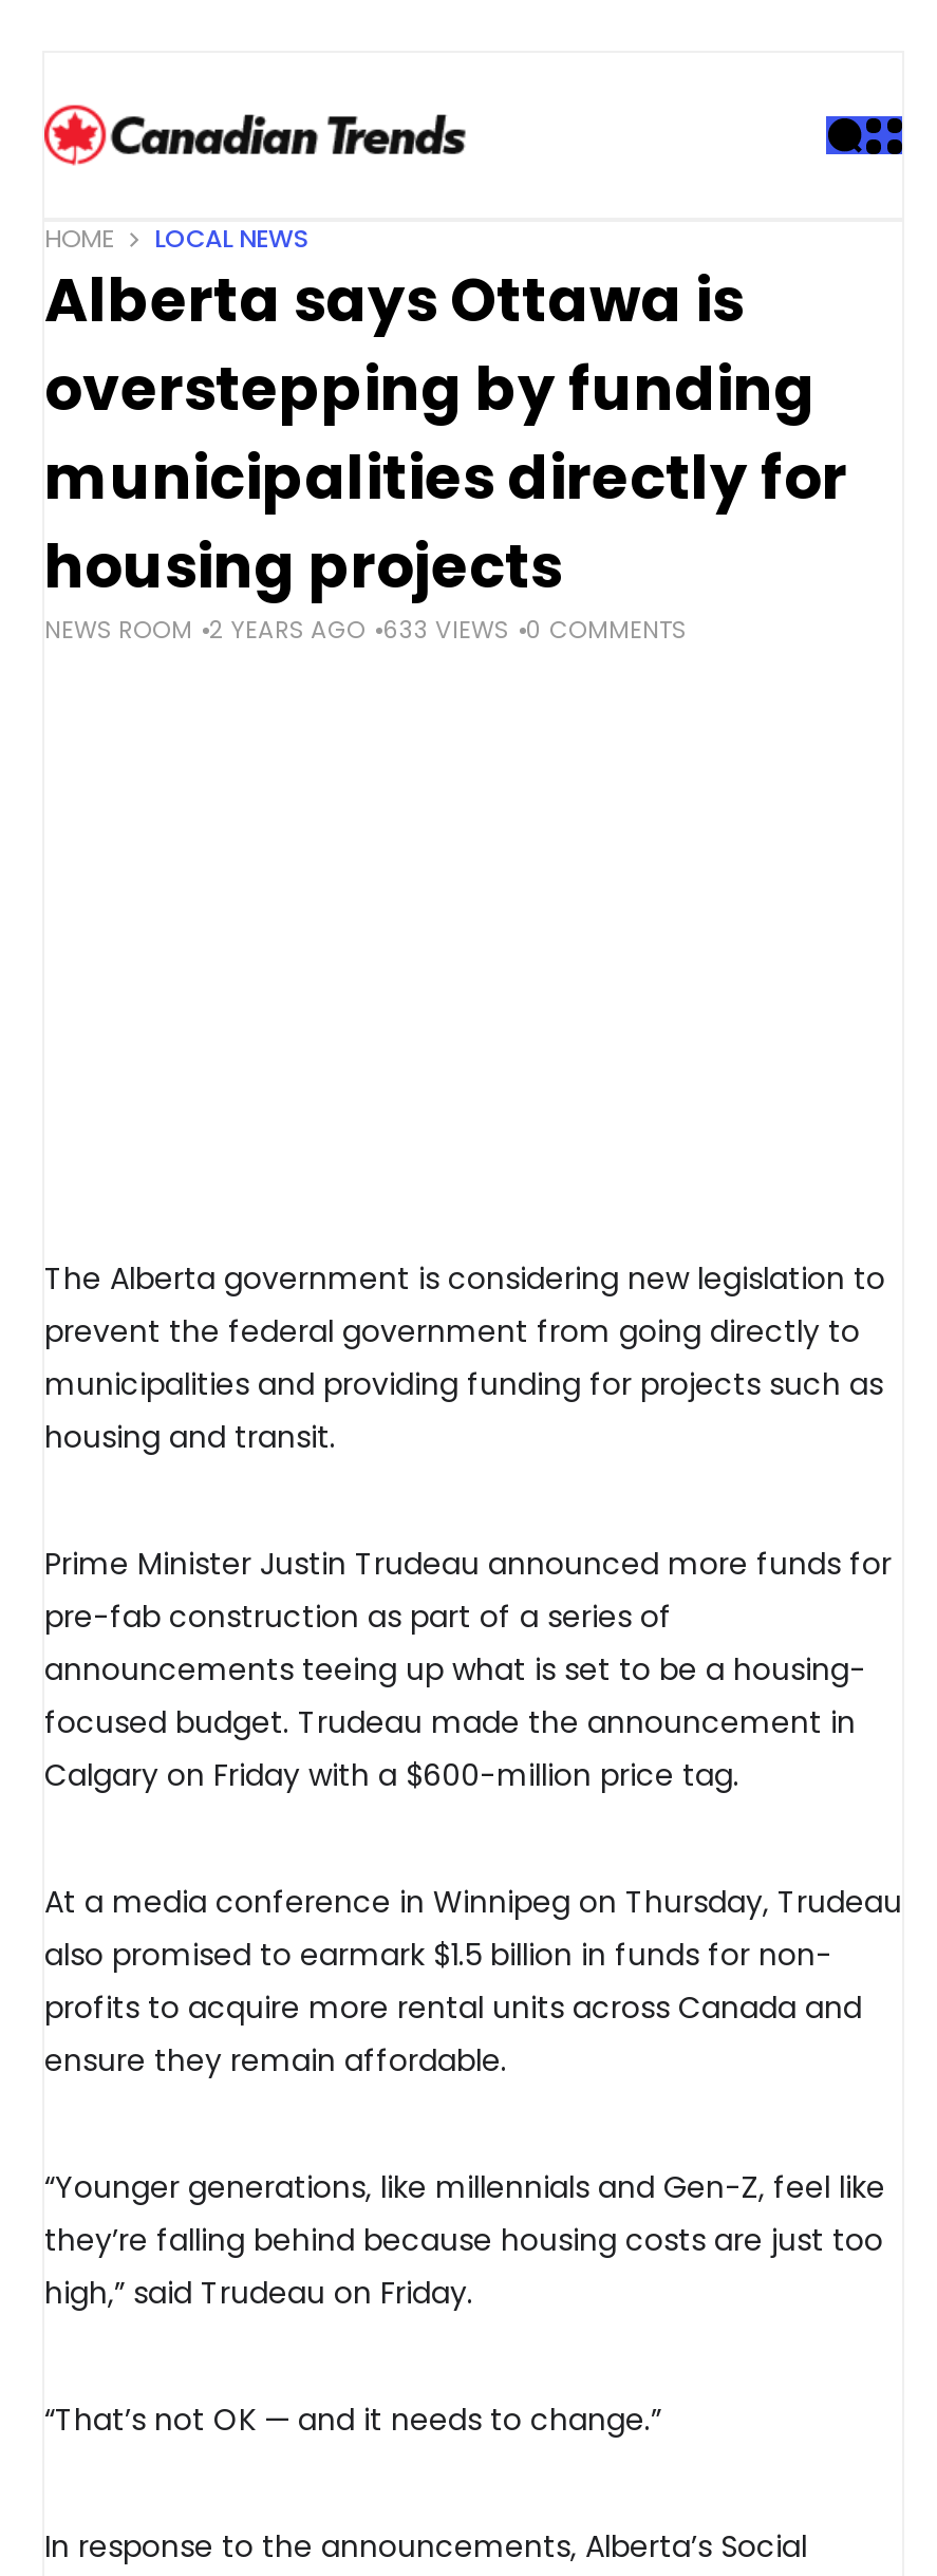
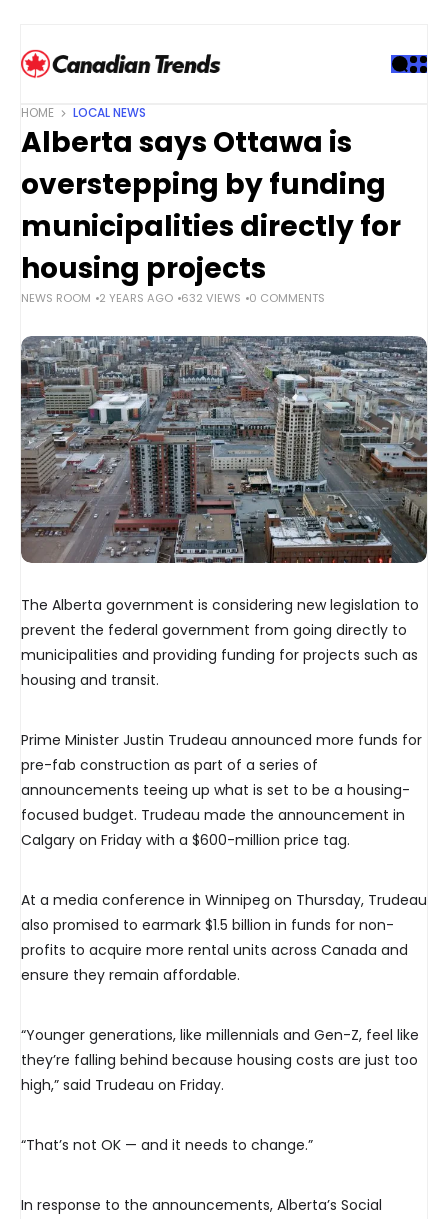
[44,613,687,647] NEWS ROOM 2 YEARS AGO 633 VIEWS 0 COMMENTS -> [21,290,325,306] NEWS ROOM 2 YEARS AGO 632 VIEWS 0 COMMENTS
none -> [20,335,428,564] [image]

